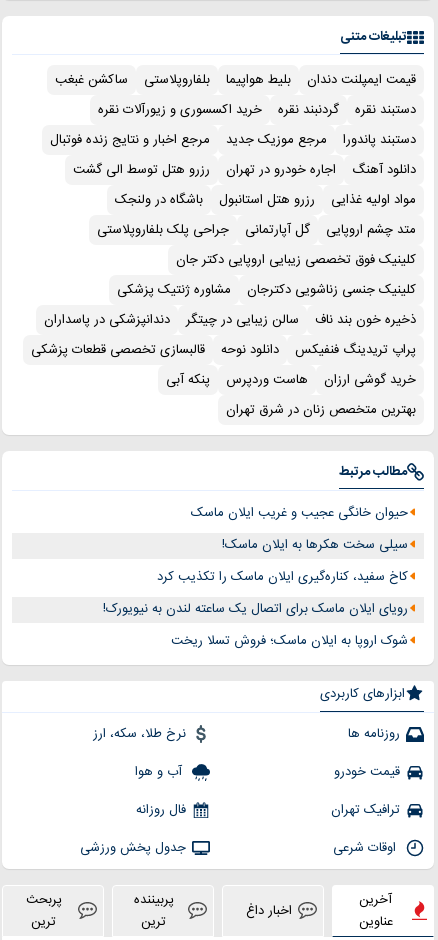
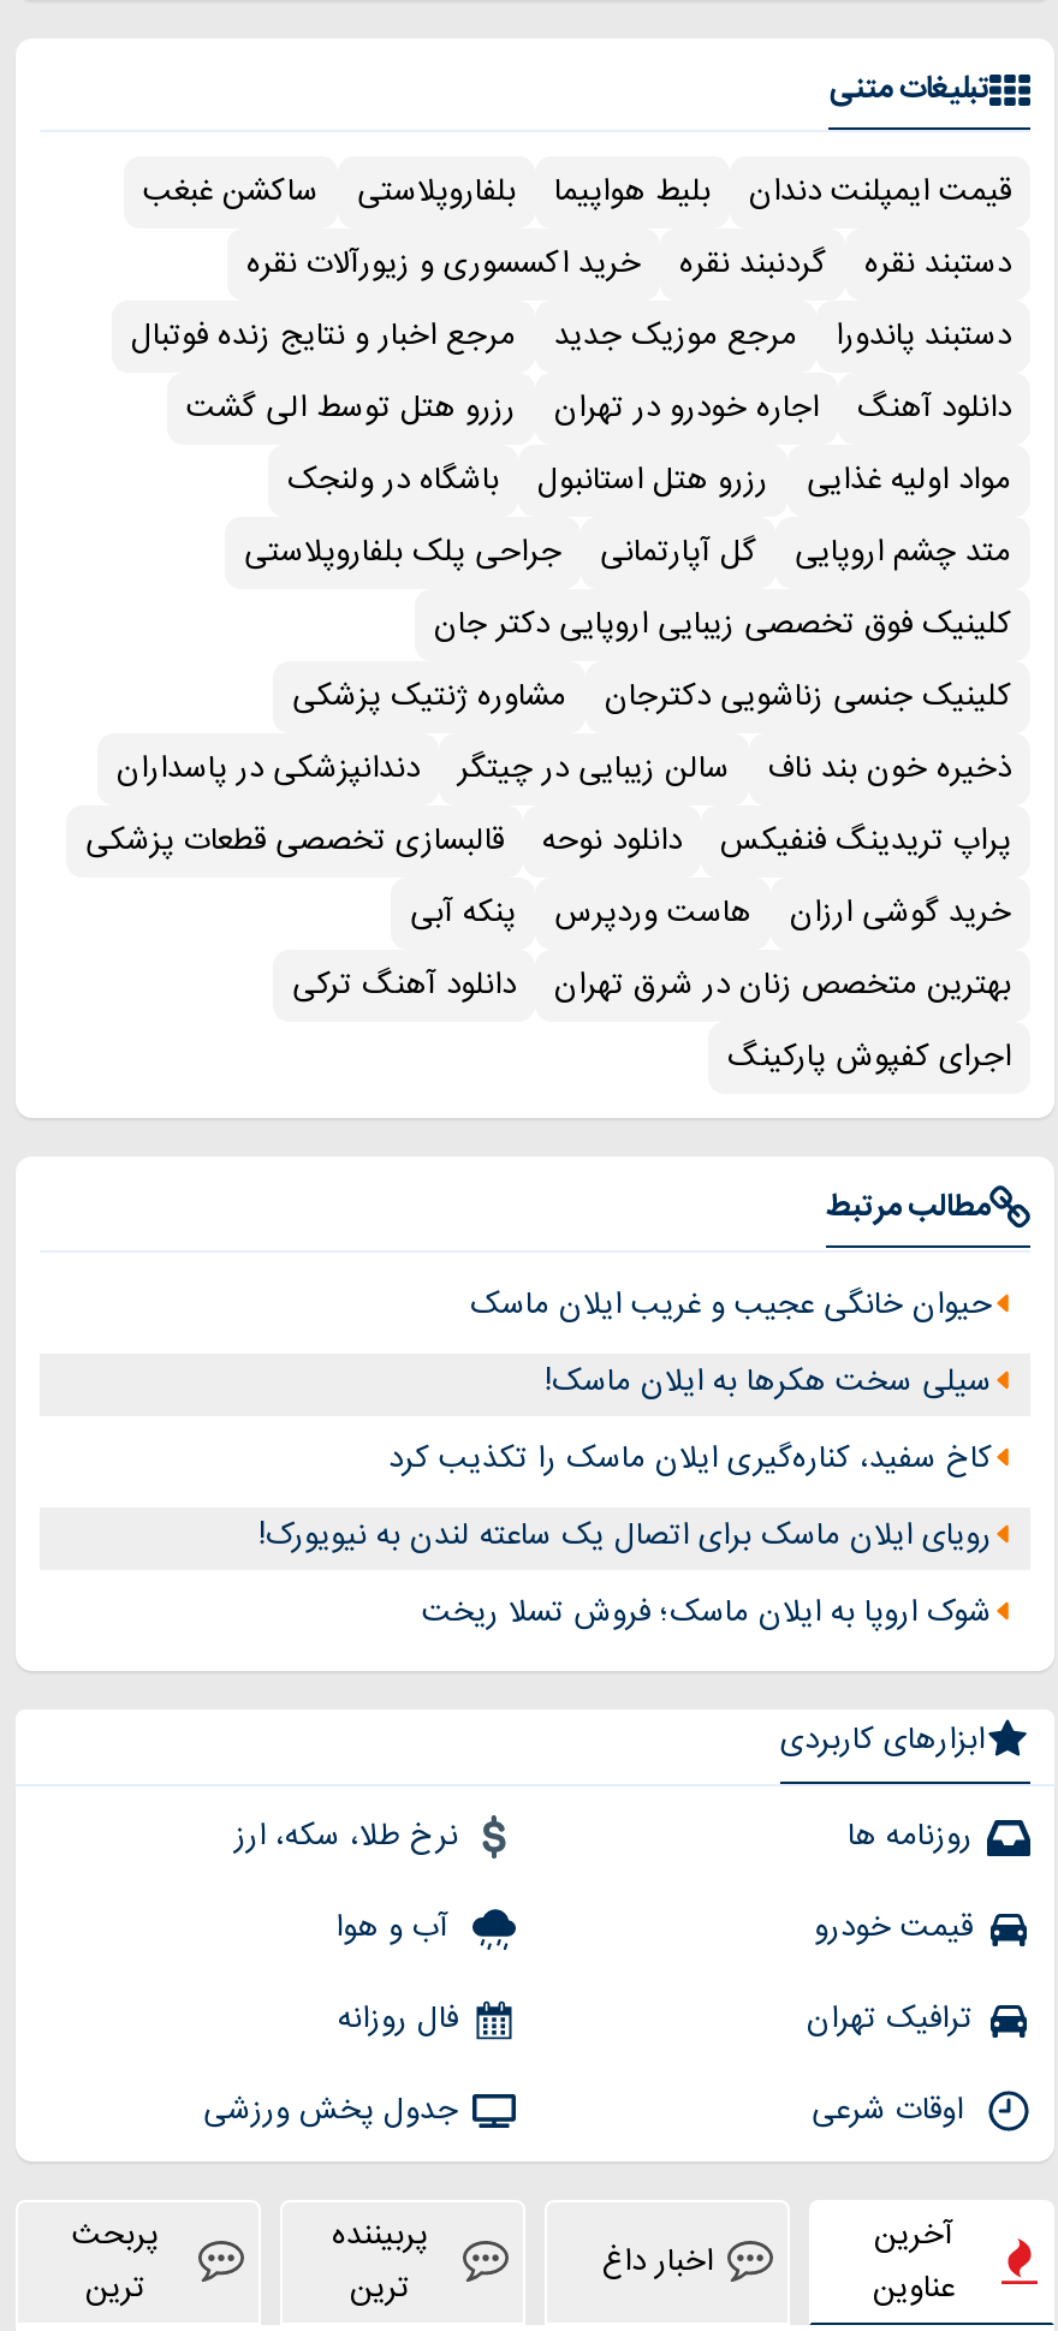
none -> [292,961,1011,1086] دانلود آهنگ ترکی | اجرای کفپوش پارکینگ

